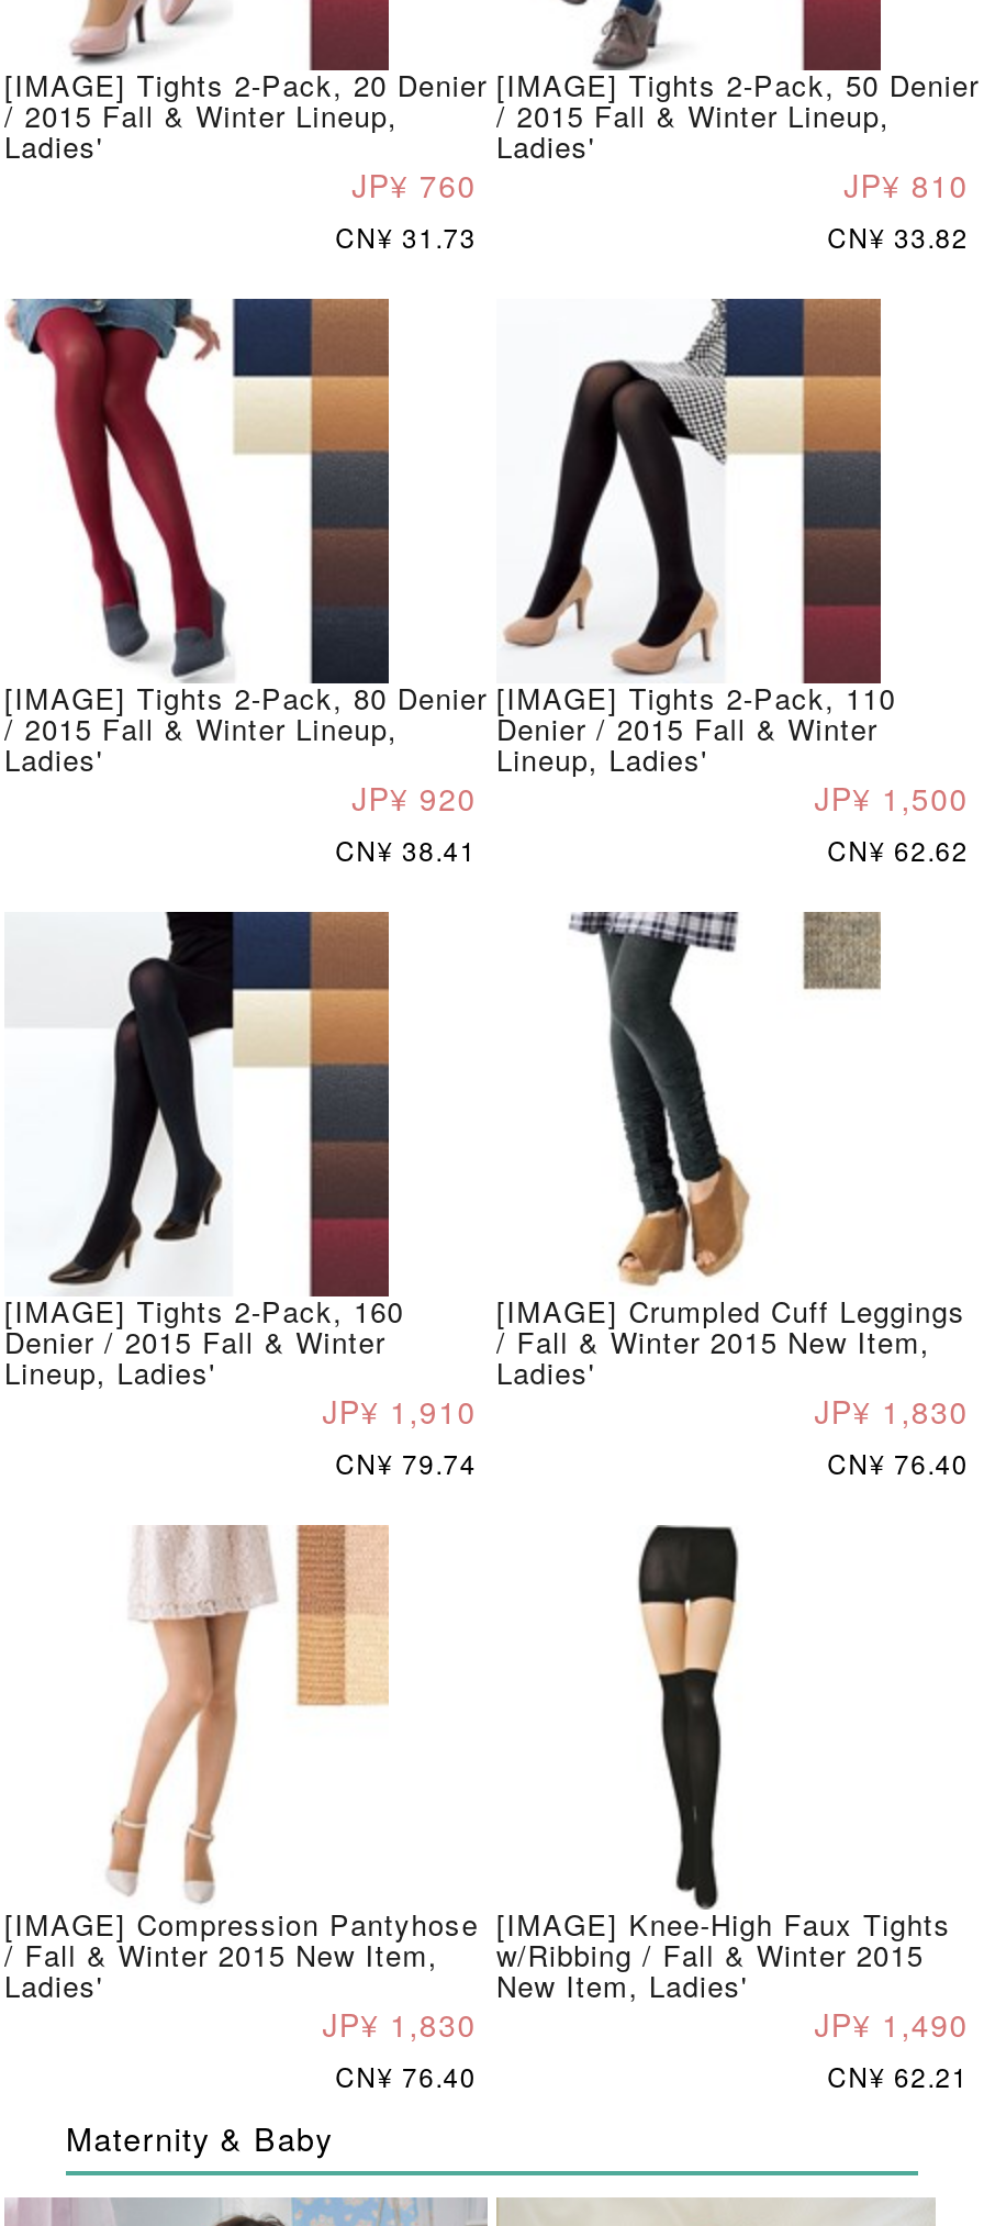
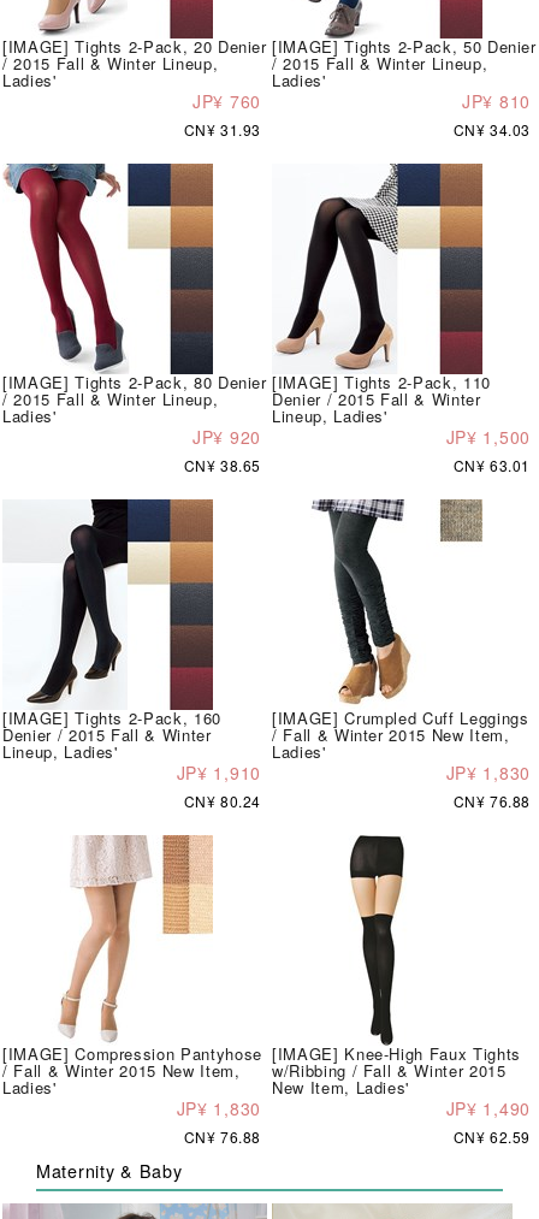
[335,218,477,255] CN¥ 31.73 -> [184,119,261,140] CN¥ 31.93
[827,218,969,255] CN¥ 33.82 -> [453,119,531,140] CN¥ 34.03
[335,831,477,868] CN¥ 38.41 -> [184,455,261,476] CN¥ 38.65
[827,831,969,868] CN¥ 62.62 -> [453,455,531,476] CN¥ 63.01
[335,1444,477,1482] CN¥ 79.74 -> [184,791,261,811] CN¥ 80.24
[827,1444,969,1482] CN¥ 76.40 -> [453,791,531,811] CN¥ 76.88
[335,2057,477,2095] CN¥ 76.40 -> [184,1127,261,1147] CN¥ 76.88
[827,2057,969,2095] CN¥ 62.21 -> [453,1127,531,1147] CN¥ 62.59

